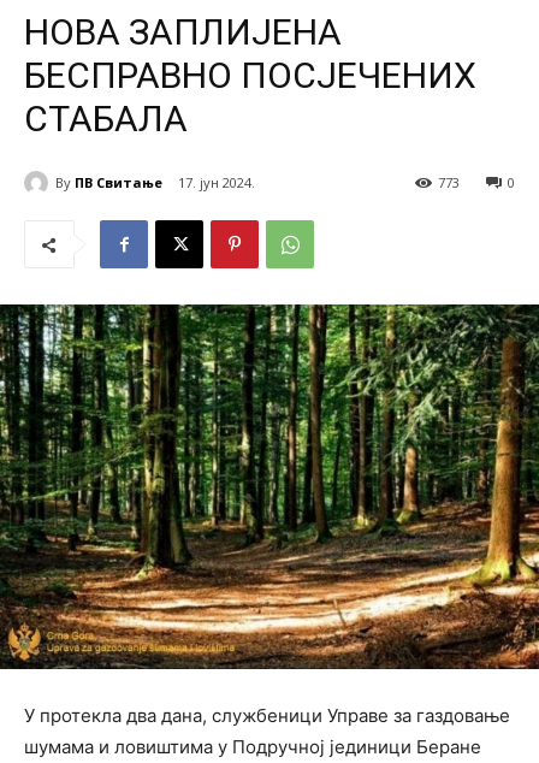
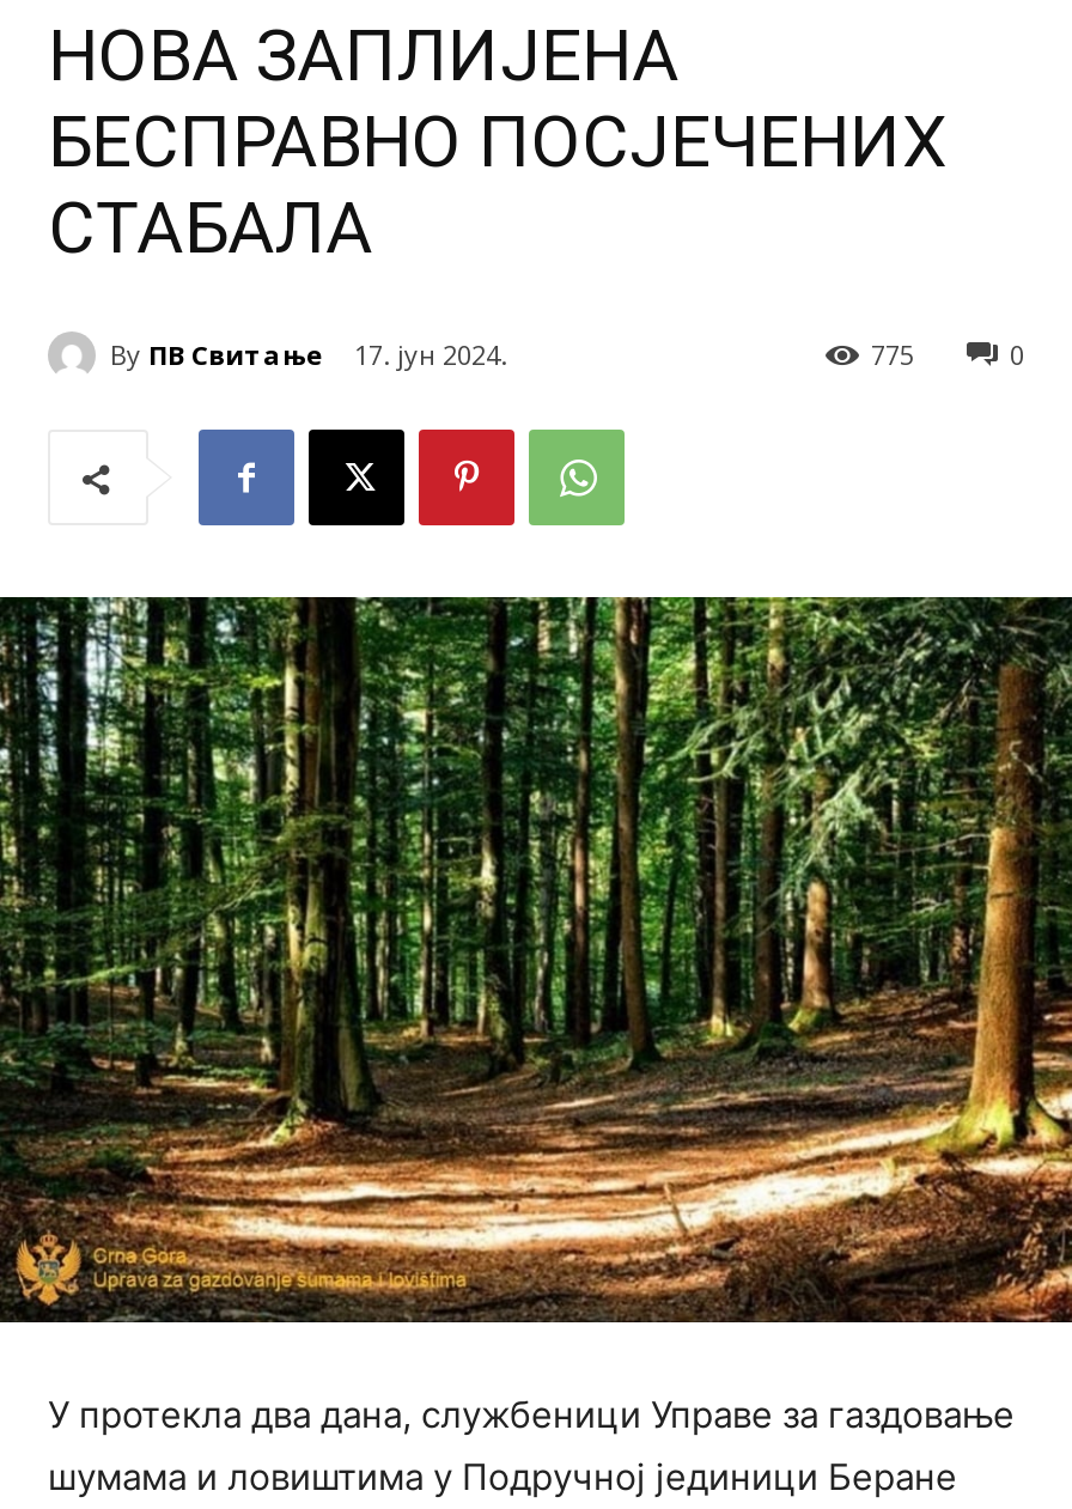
[438,173,460,191] 773 -> [871,337,914,372] 775

